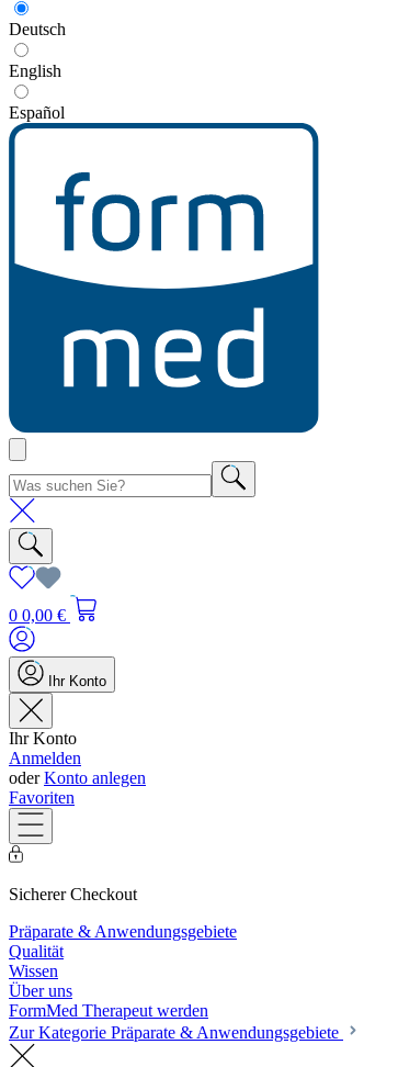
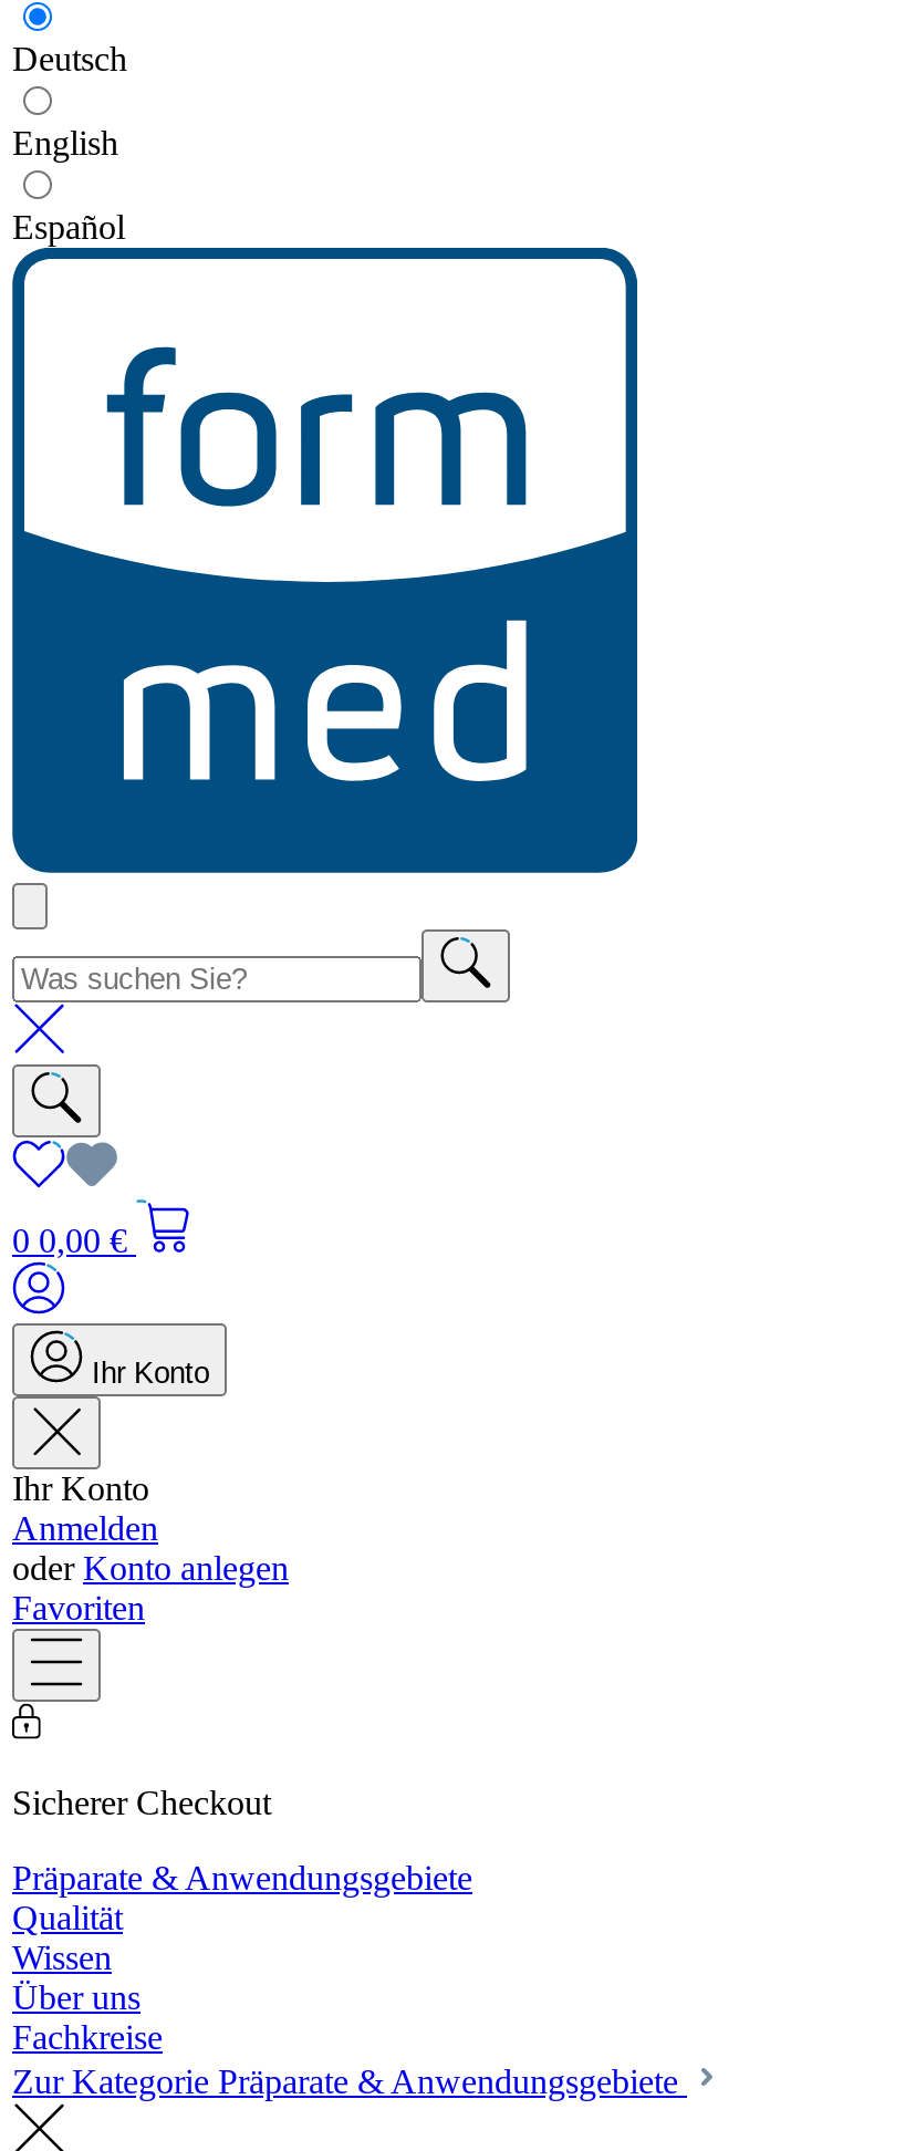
[9,1002,208,1020] FormMed Therapeut werden -> [12,2019,163,2057] Fachkreise

